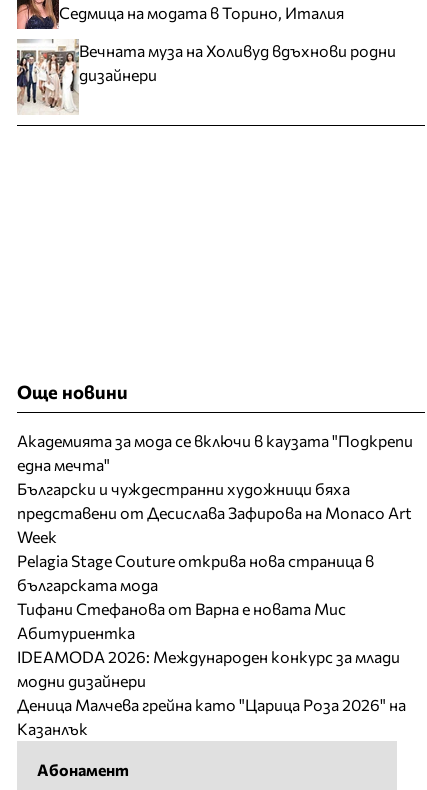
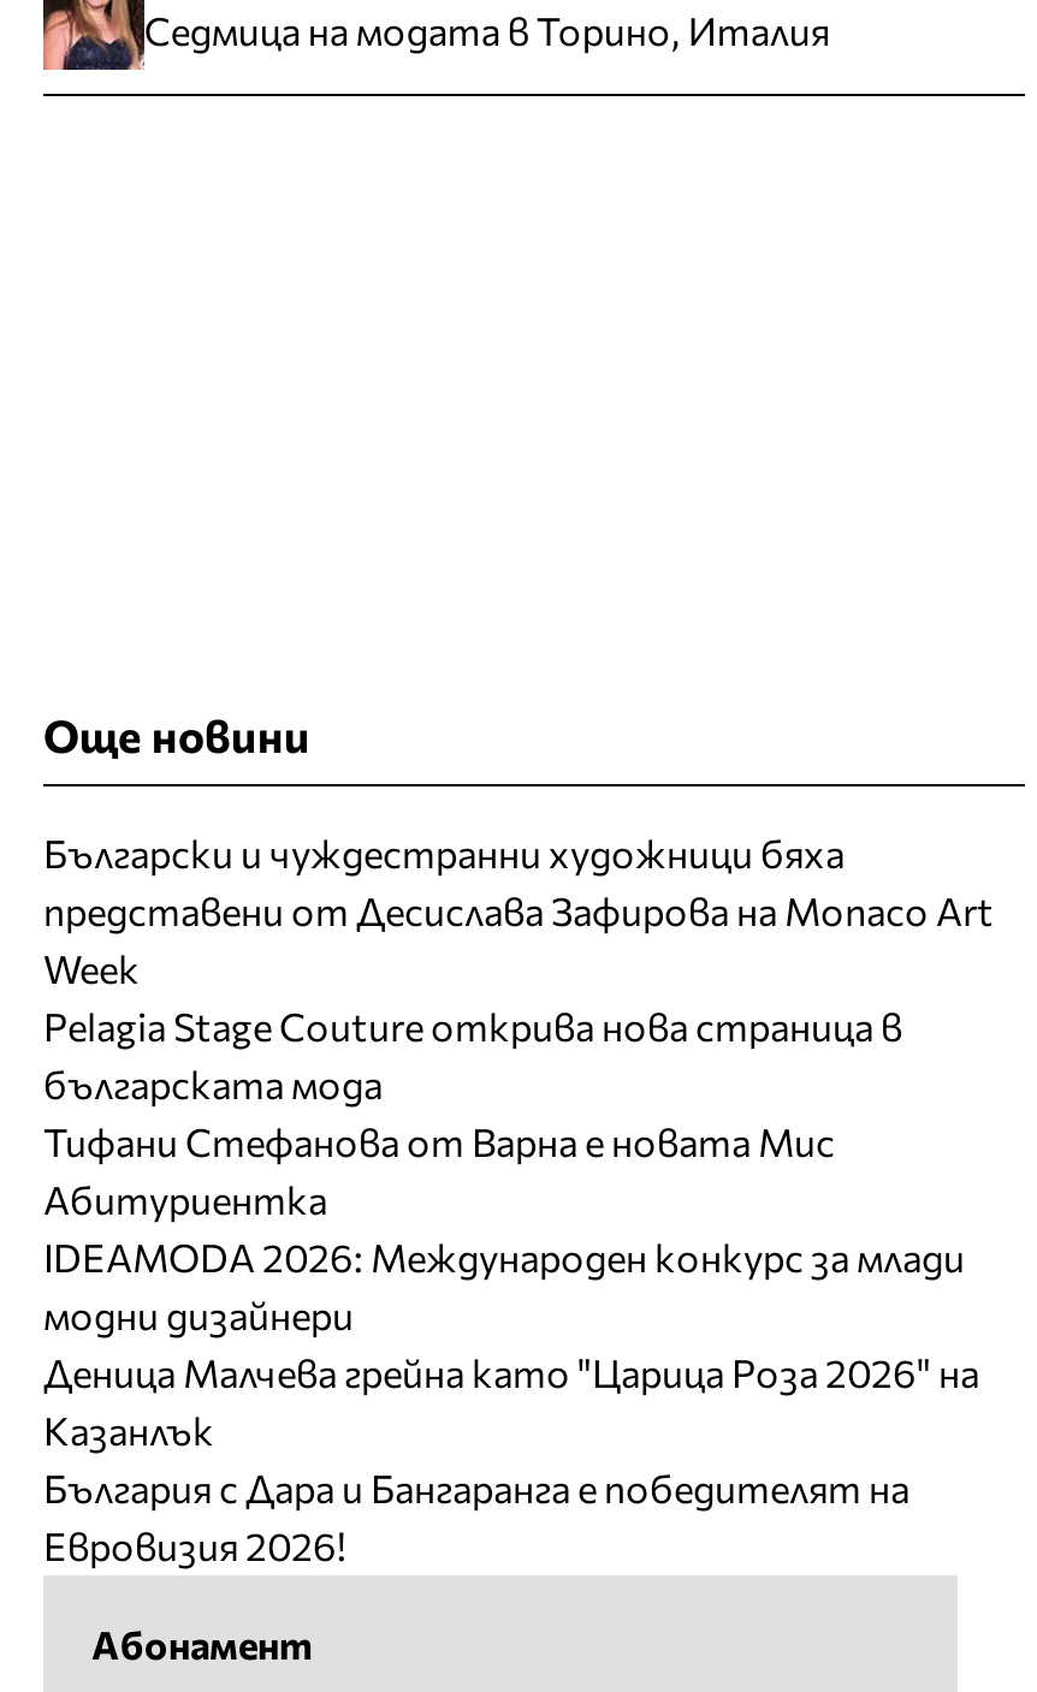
[16,39,396,115] [image] | Вечната муза на Холивуд вдъхнови родни | дизайнери -> none
[17,431,413,474] Академията за мода се включи в каузата "Подкрепи | една мечта" -> none
moved [17,479,412,738] -> [43,830,994,1452]: Български и чуждестранни художници бяха | представени от Десислава Зафирова на Monaco Art | Week | ... | Деница Малчева грейна като "Царица Роза 2026" на | Казанлък
none -> [43,1464,909,1568] България с Дара и Бангаранга е победителят на | Евровизия 2026!

